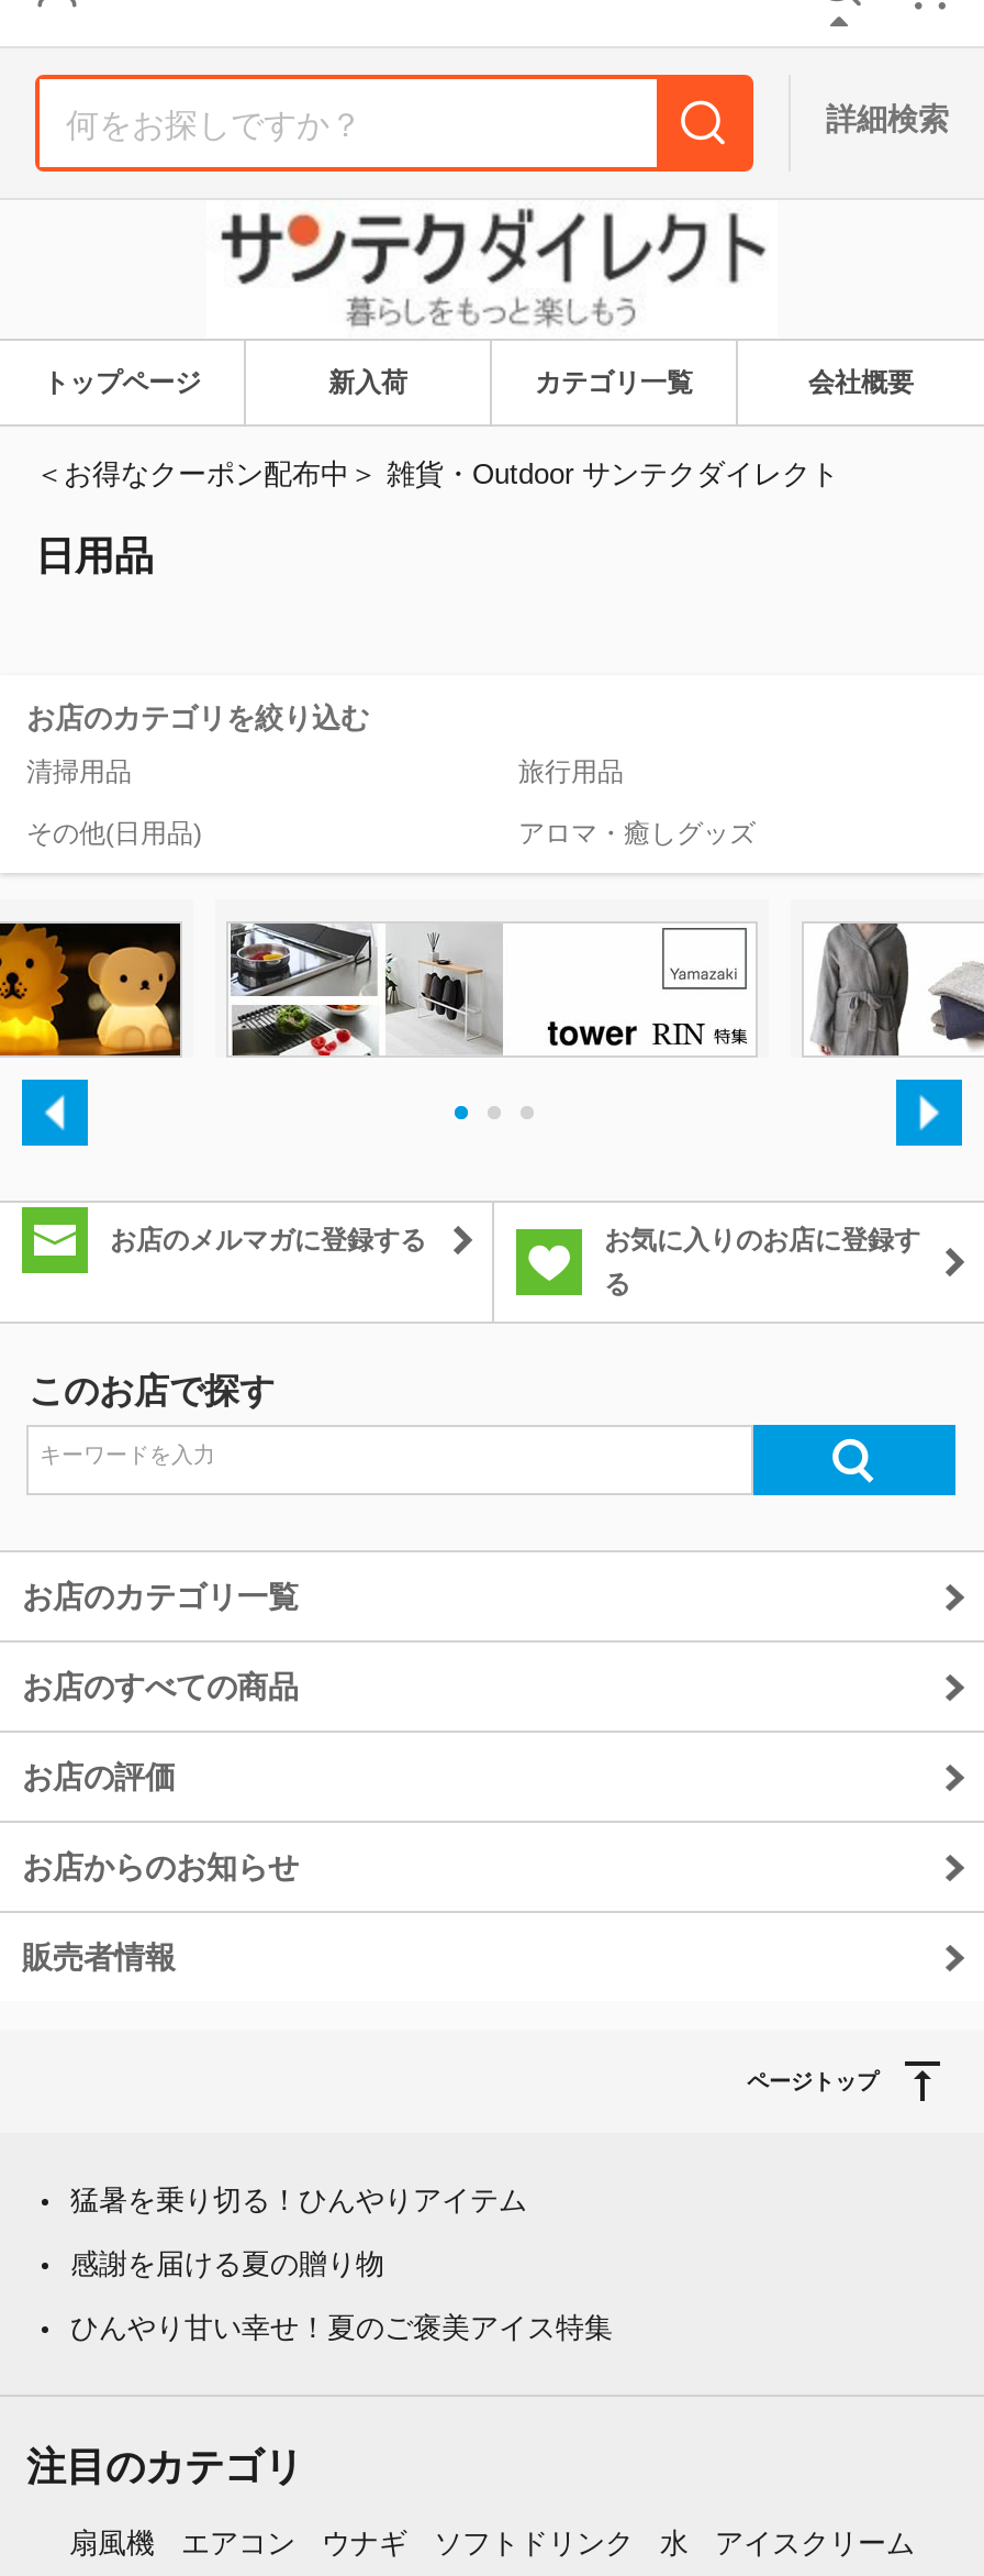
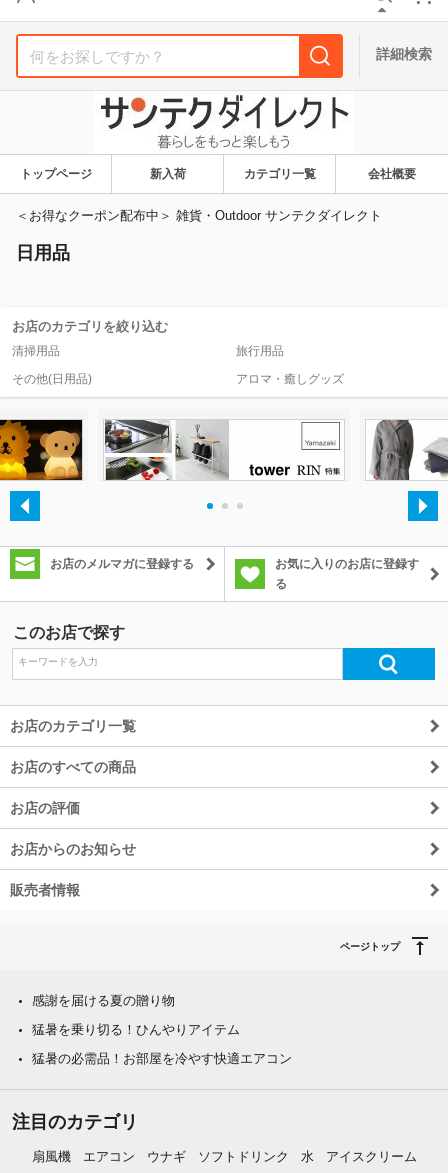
moved [70,2184,527,2217] -> [32,1022,240,1037]: 猛暑を乗り切る！ひんやりアイテム
moved [70,2248,384,2281] -> [32,993,175,1008]: 感謝を届ける夏の贈り物
[70,2311,613,2344] ひんやり甘い幸せ！夏のご褒美アイス特集 -> [32,1051,292,1066] 猛暑の必需品！お部屋を冷やす快適エアコン

